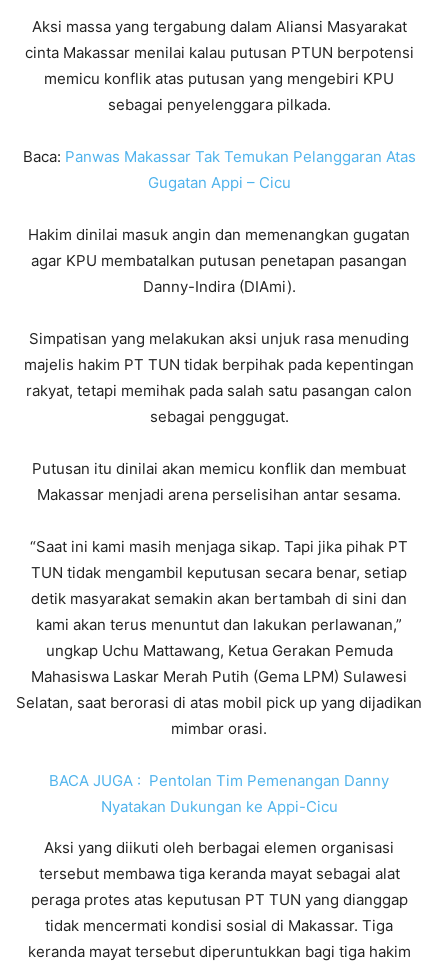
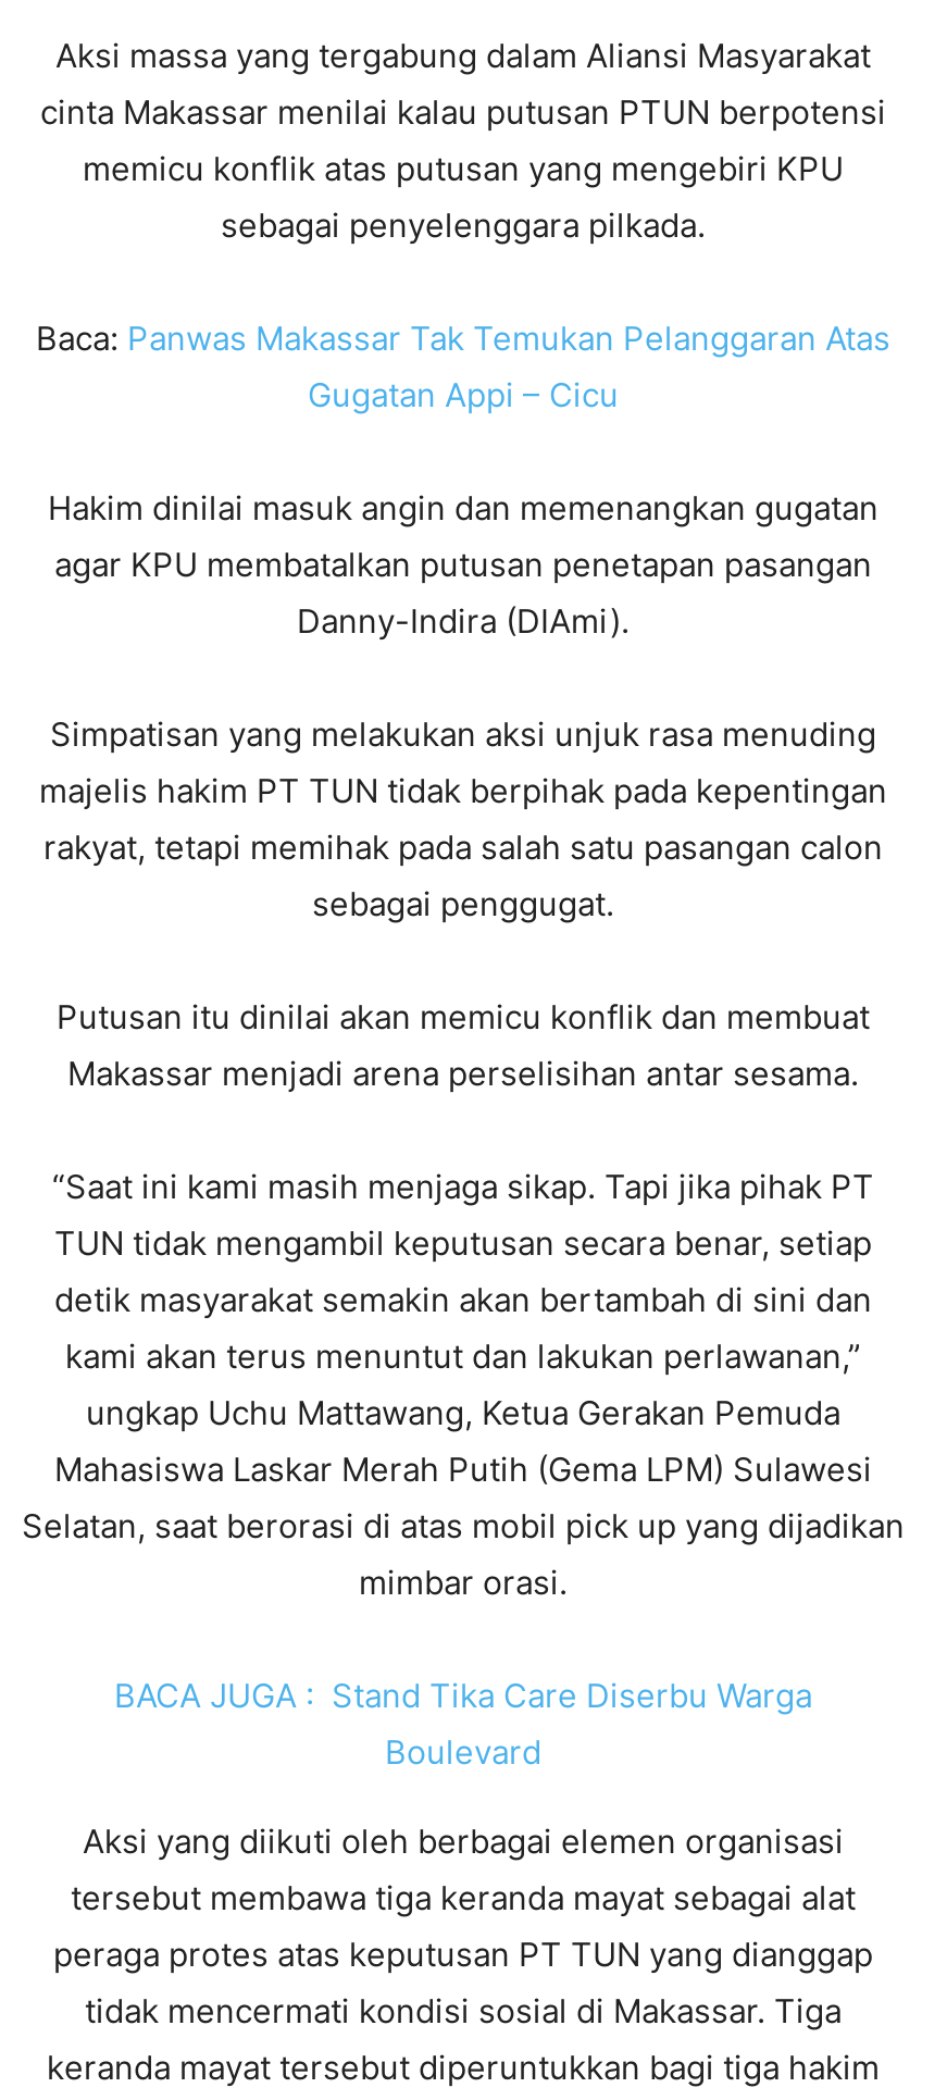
[49,771,389,816] BACA JUGA : Pentolan Tim Pemenangan Danny | Nyatakan Dukungan ke Appi-Cicu -> [114,1676,812,1774] BACA JUGA : Stand Tika Care Diserbu Warga | Boulevard

